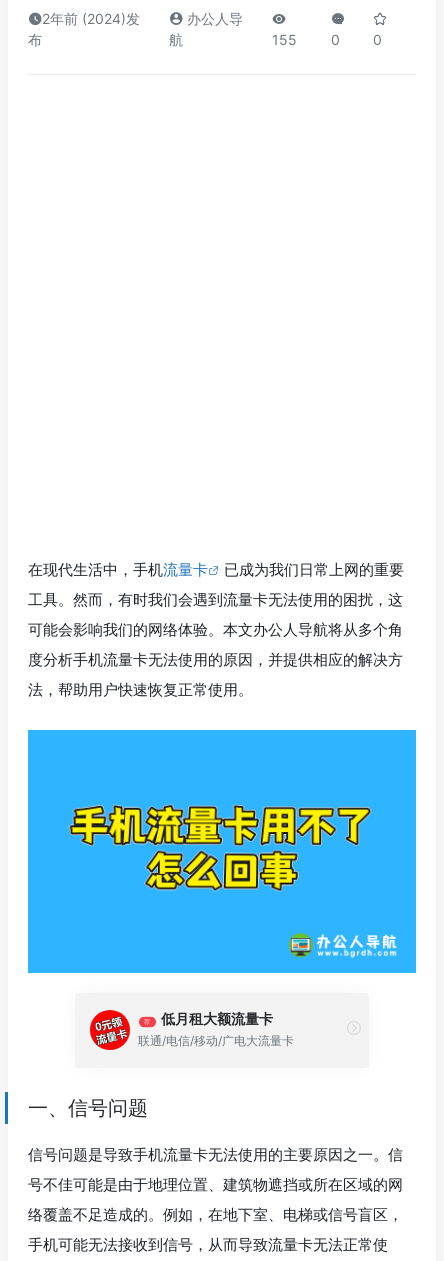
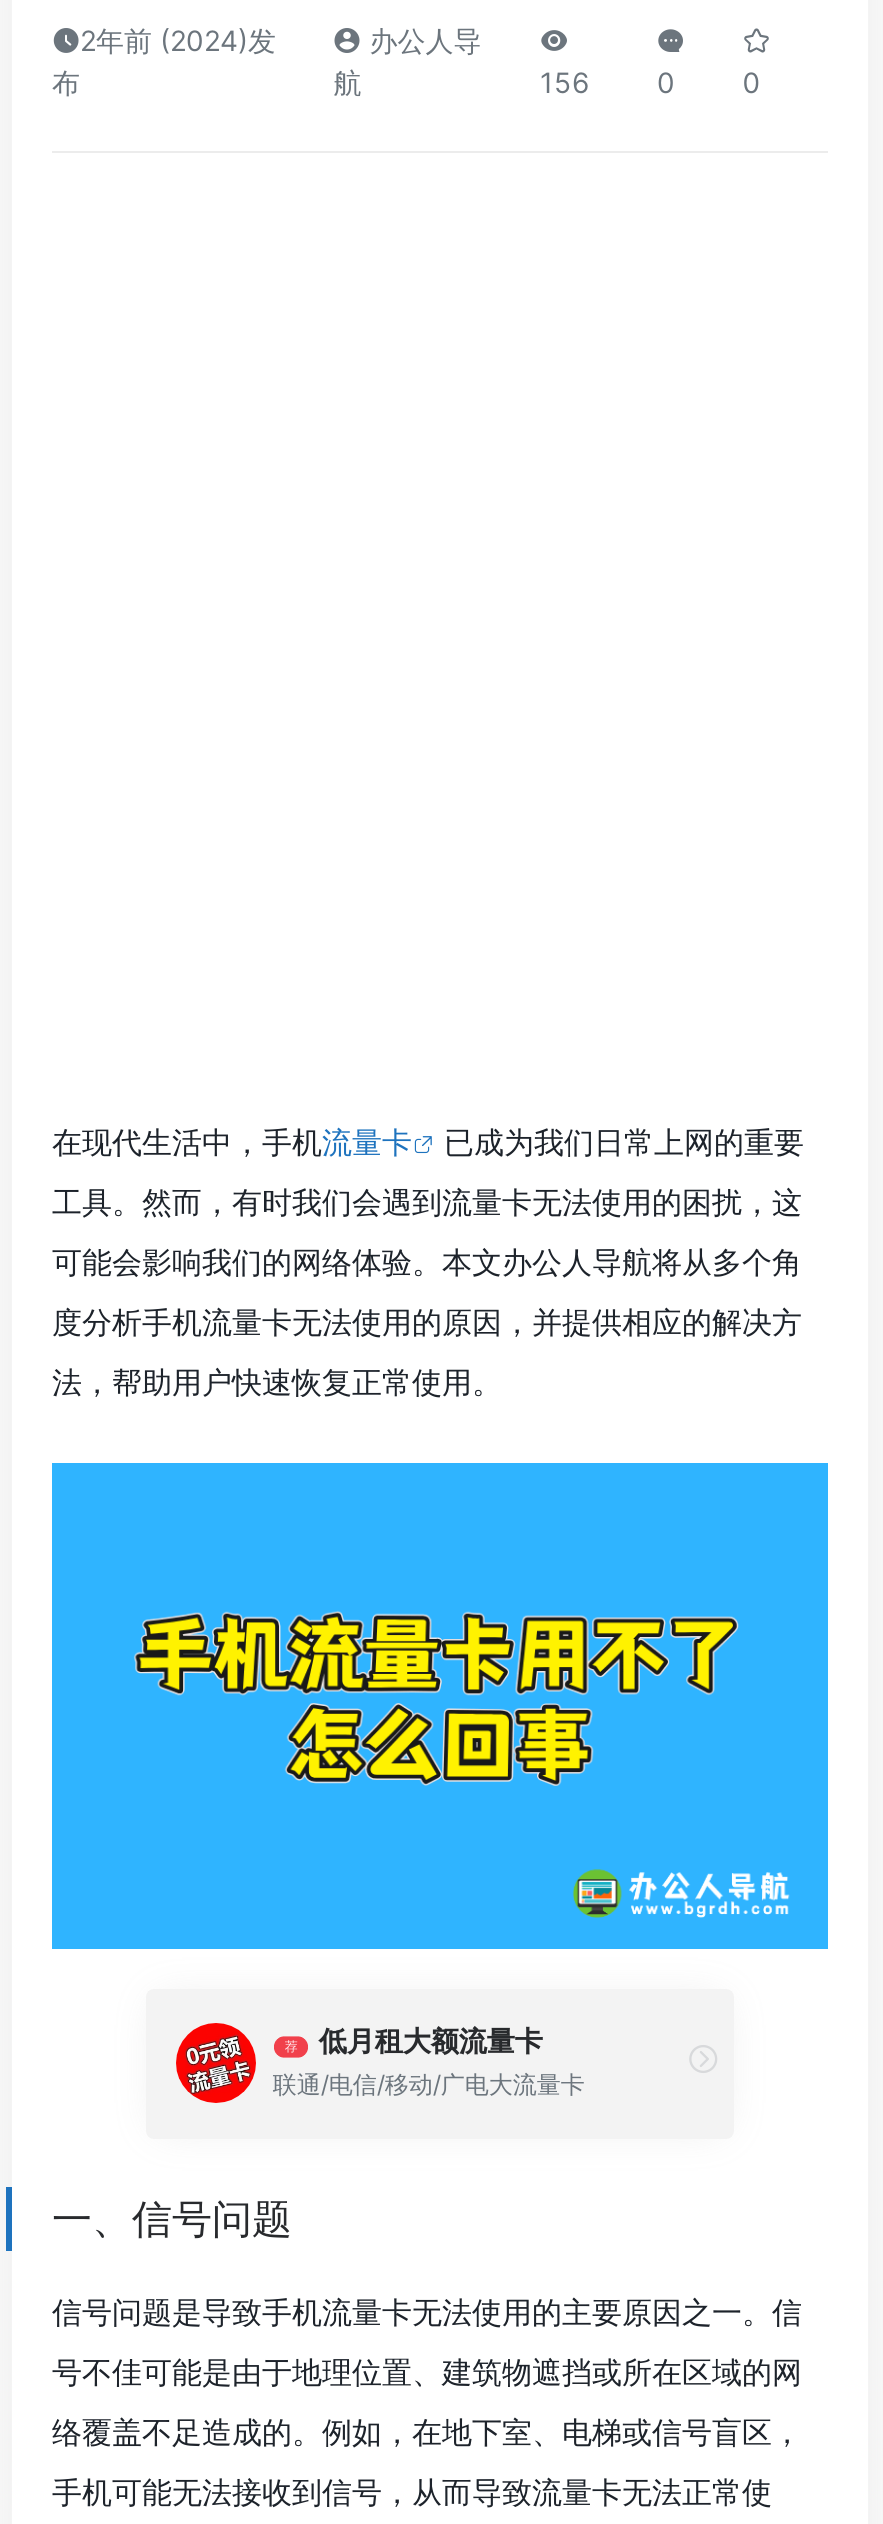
[272,31,382,48] 155 0 0 -> [540,65,760,99] 156 0 0

